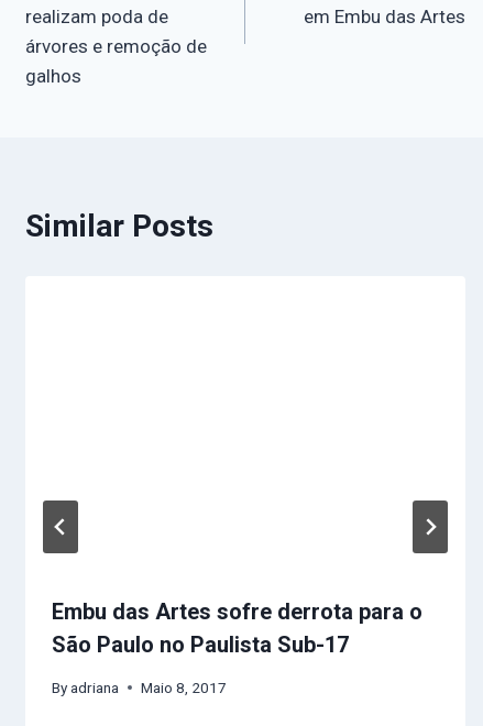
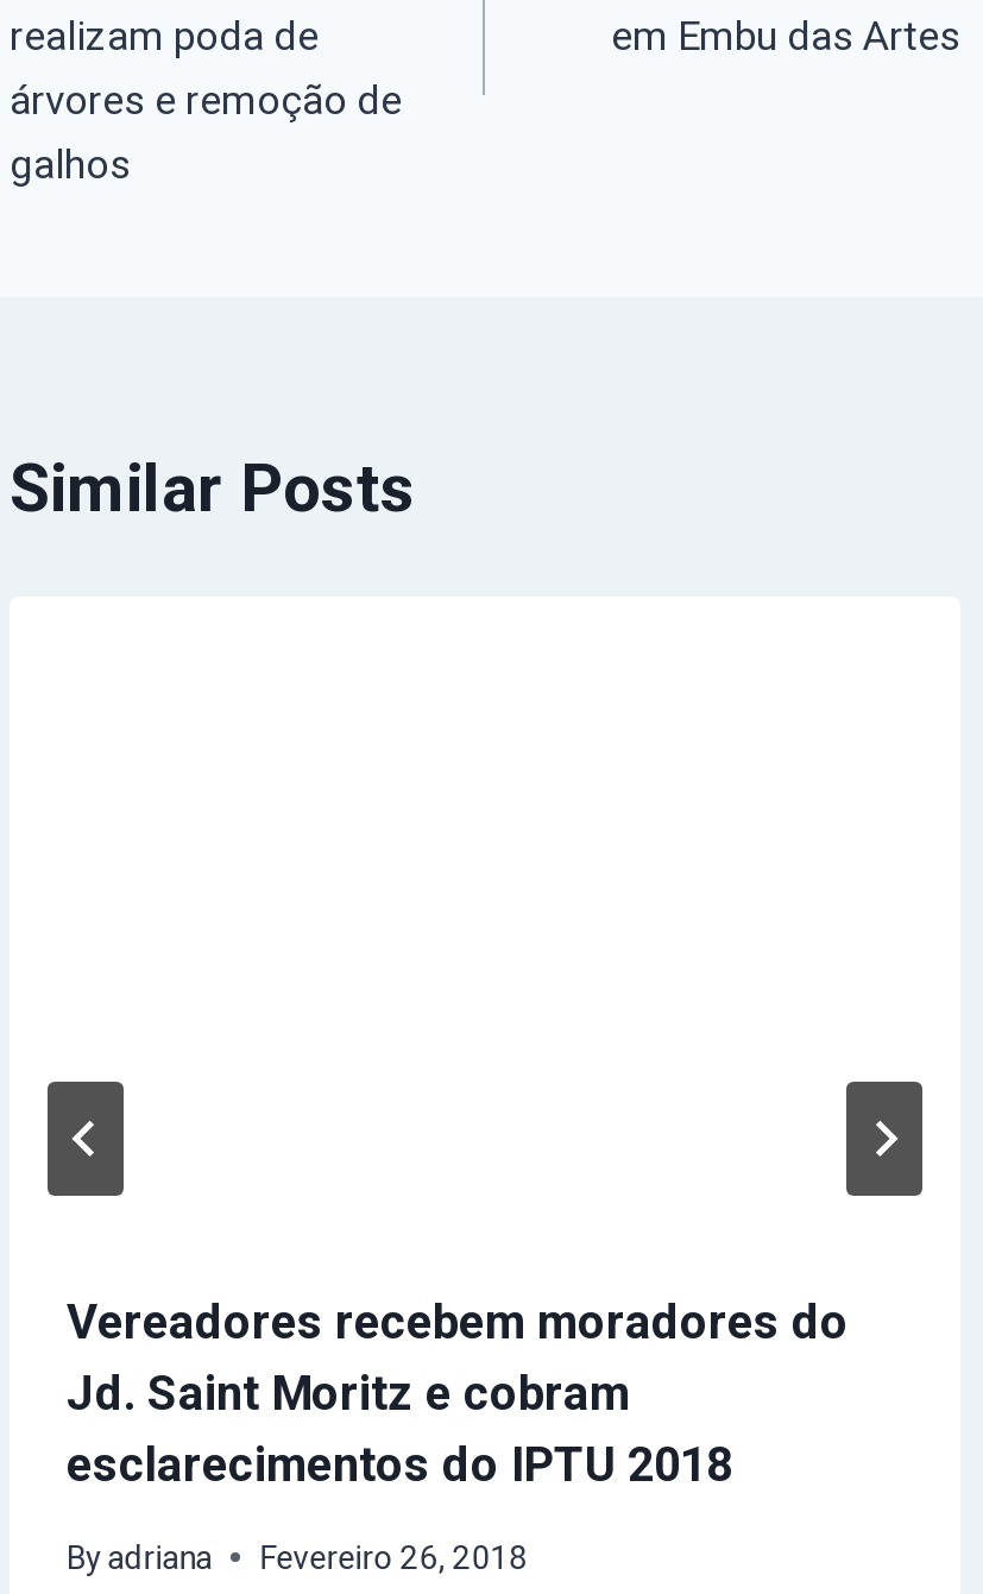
[52,599,422,658] Embu das Artes sofre derrota para o | São Paulo no Paulista Sub-17 -> [67,1294,849,1493] Vereadores recebem moradores do | Jd. Saint Moritz e cobram | esclarecimentos do IPTU 2018
[52,678,227,696] By adriana Maio 8, 2017 -> [67,1538,528,1576] By adriana Fevereiro 26, 2018

